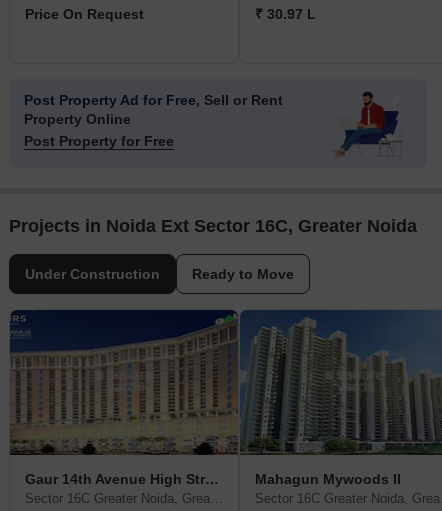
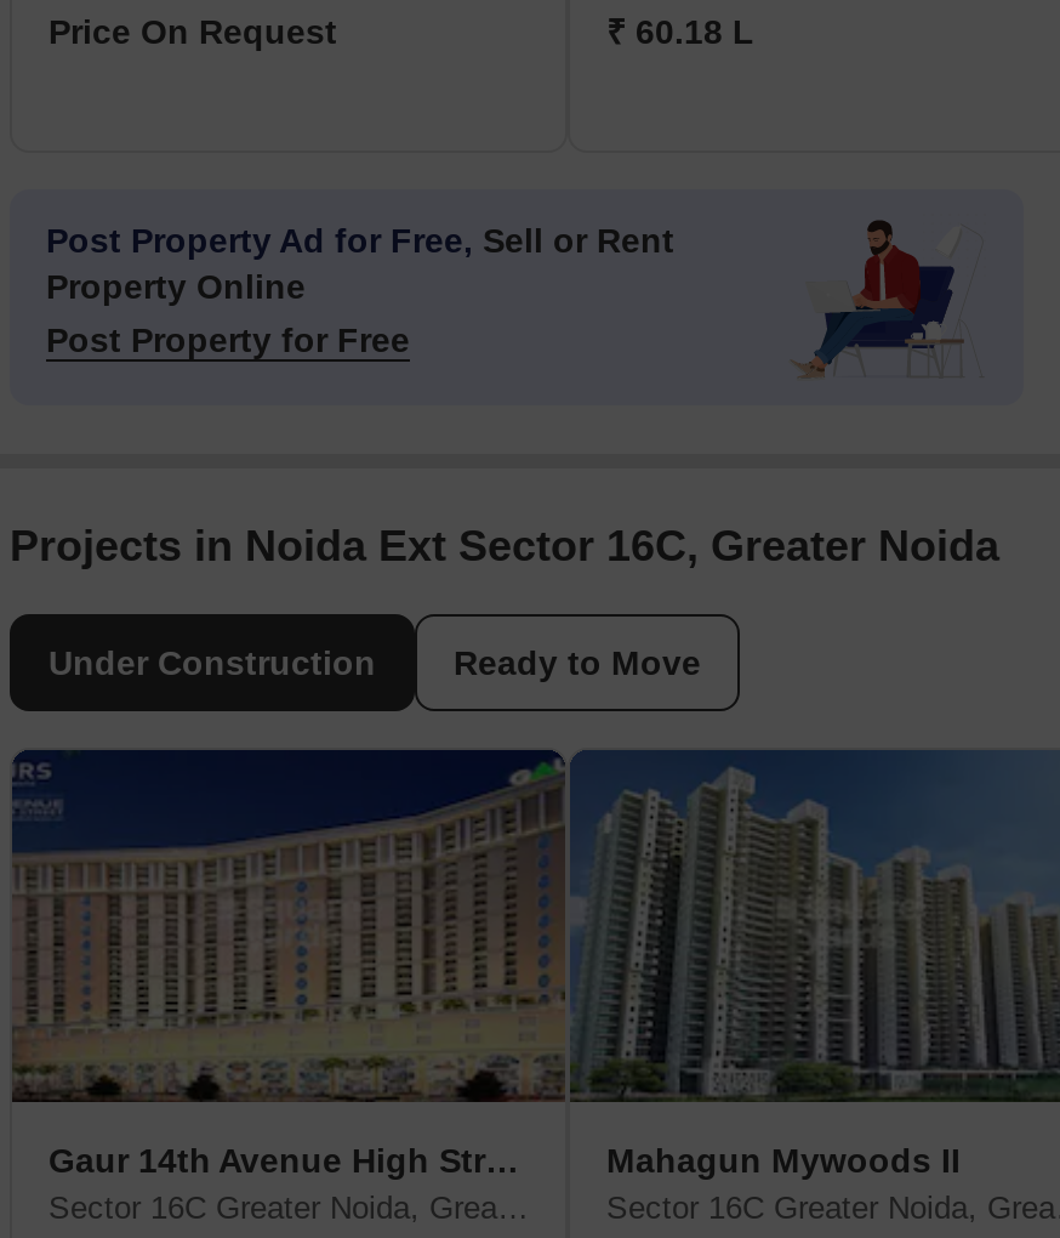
[255,6,316,22] ₹ 30.97 L -> [606,13,754,52] ₹ 60.18 L

